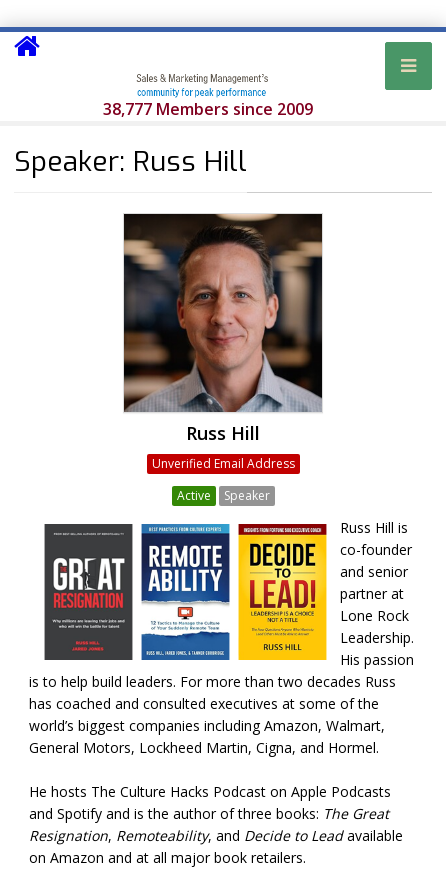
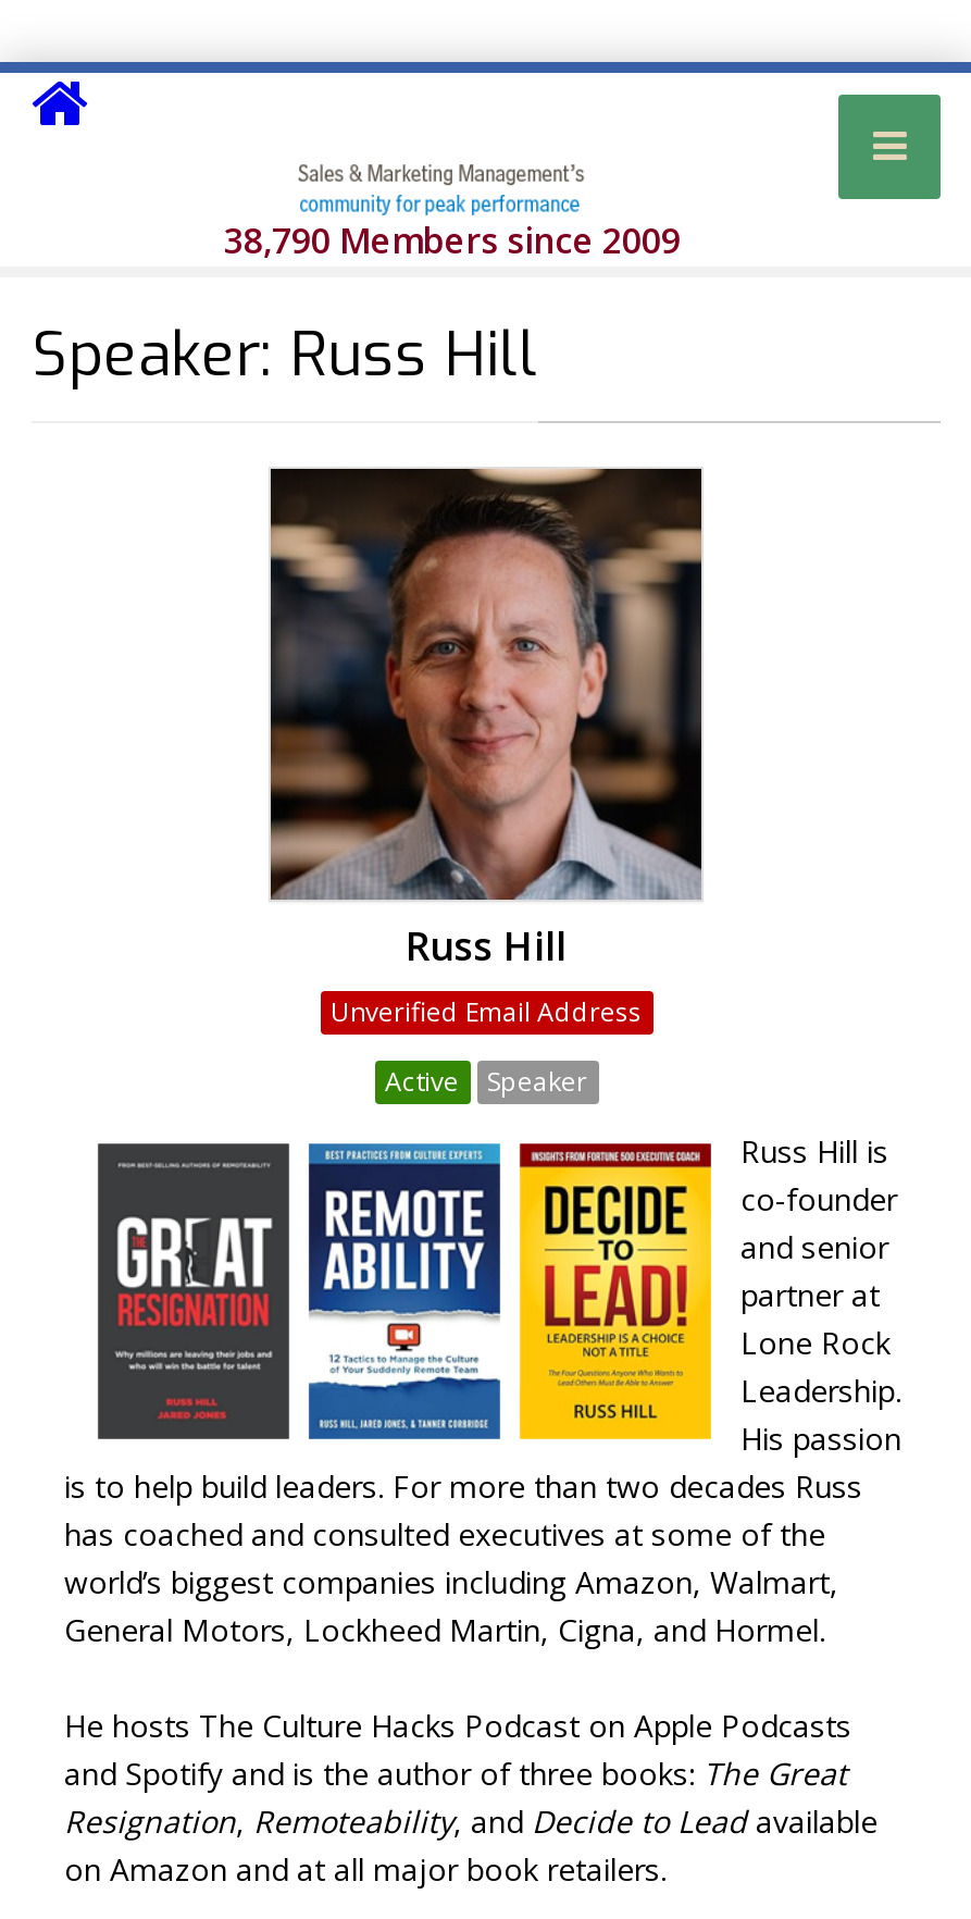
[102,98,312,120] 38,777 Members since 2009 -> [224,216,681,263] 38,790 Members since 2009

